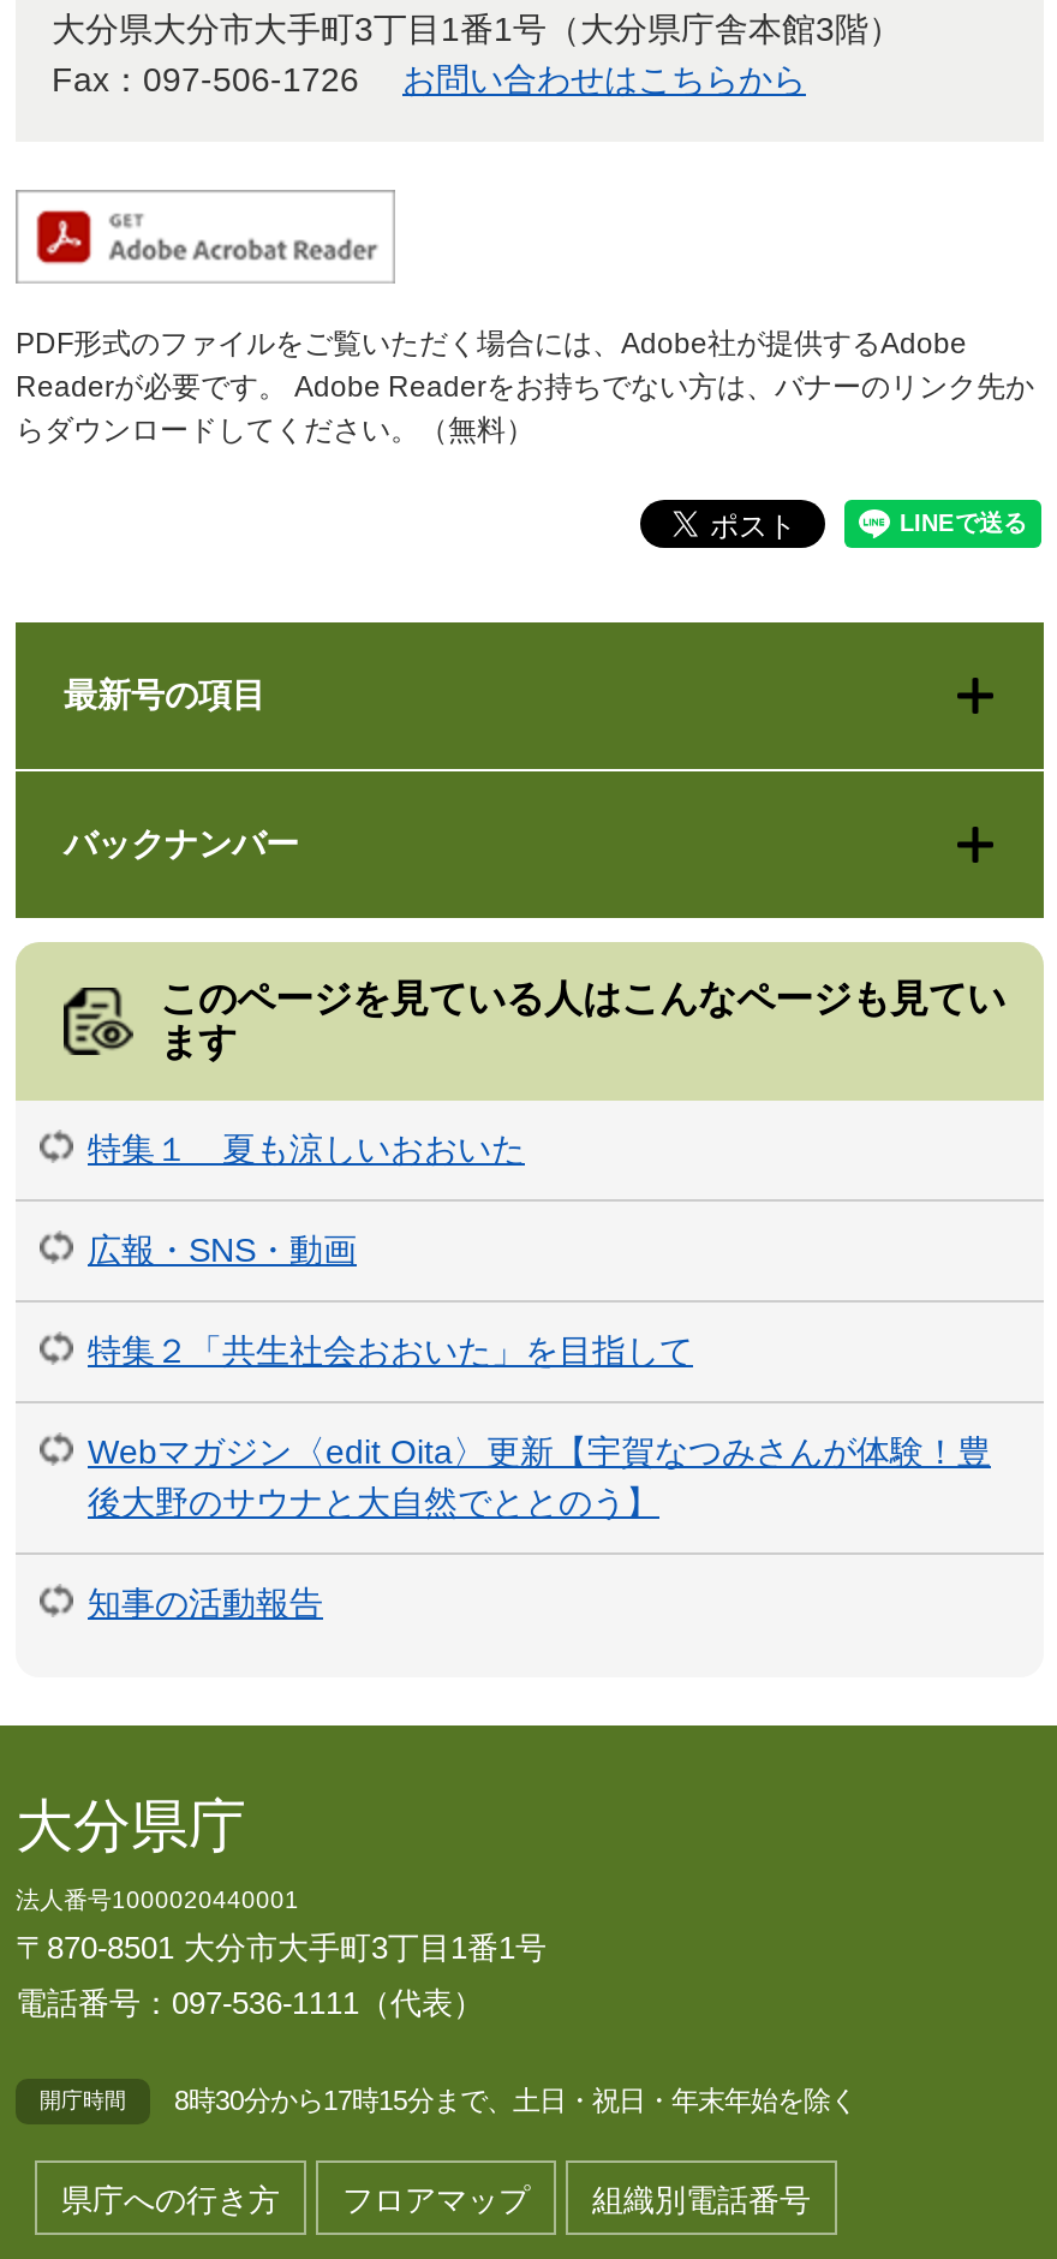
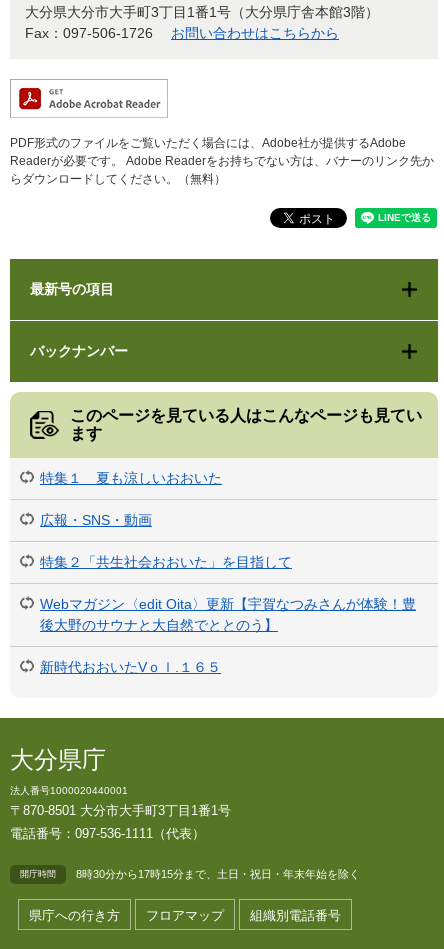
[88,1583,323,1621] 知事の活動報告 -> [40,659,221,675] 新時代おおいたVｏｌ.１６５

